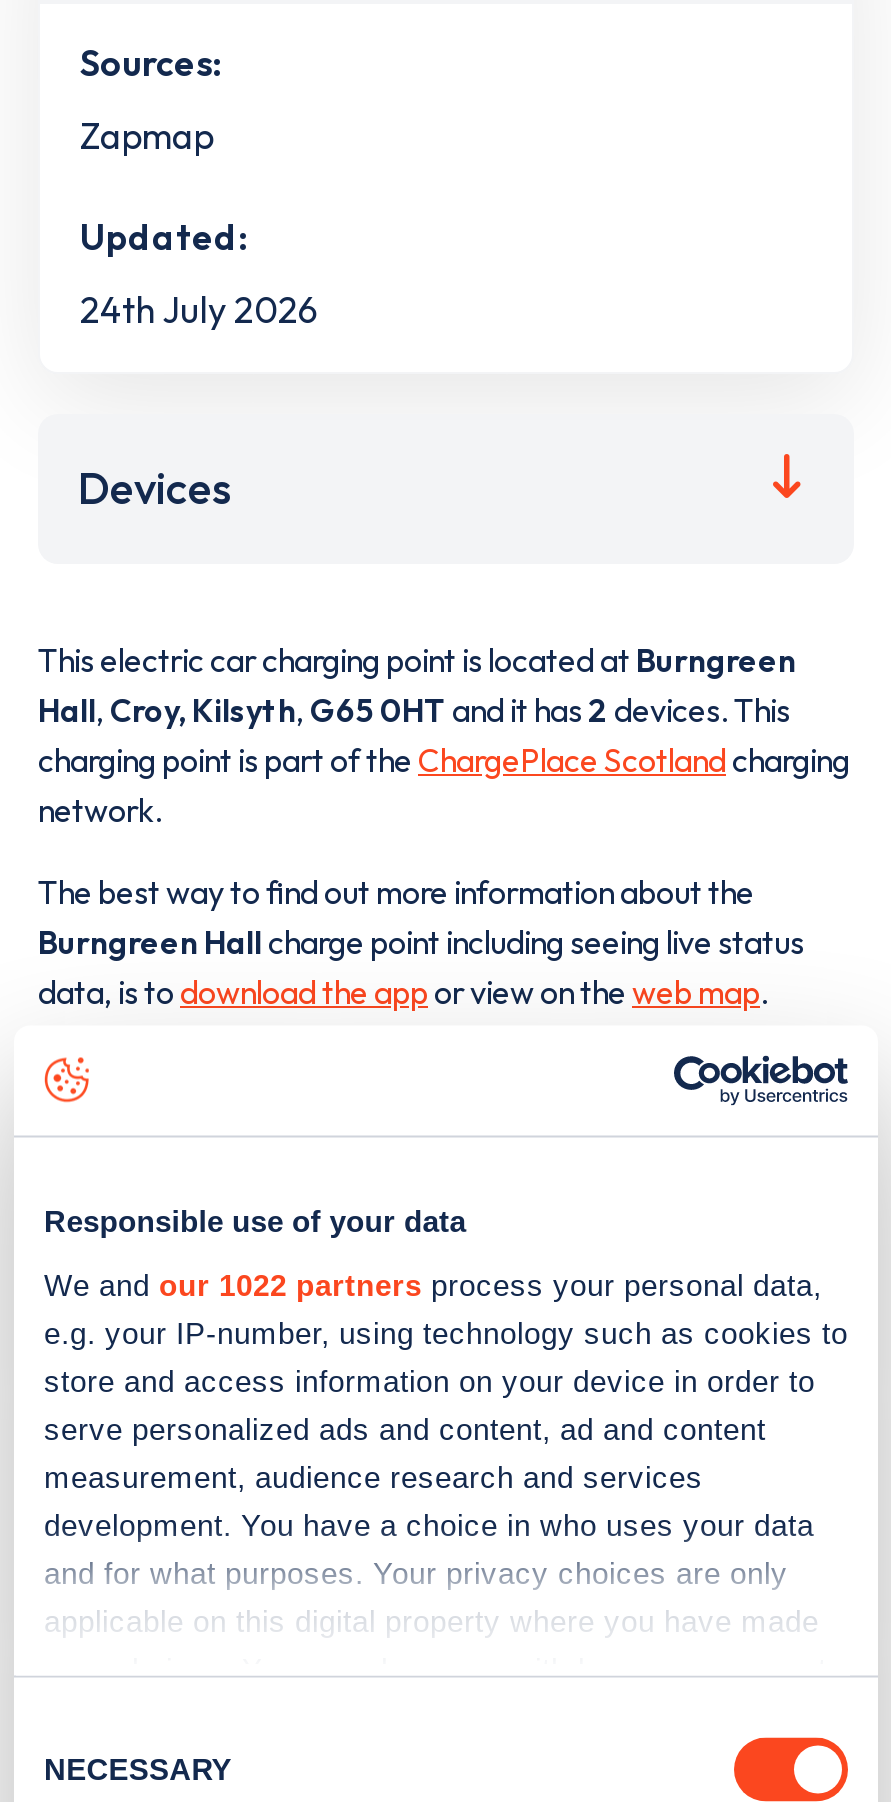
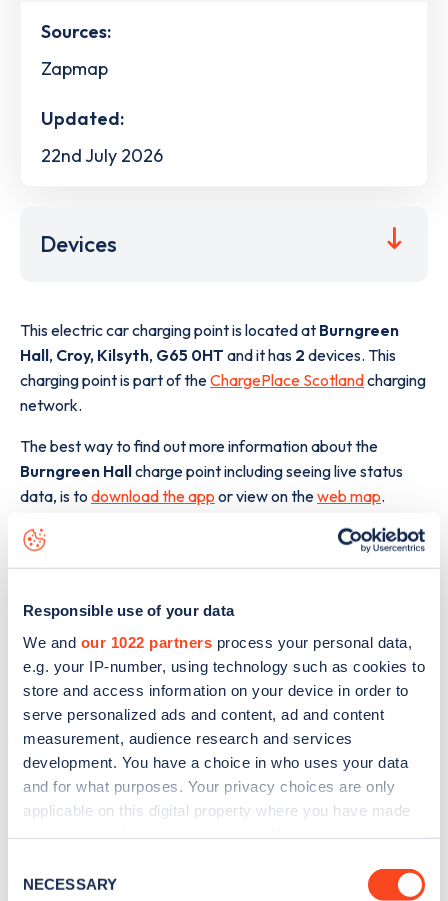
[80,288,318,334] 24th July 2026 -> [41,144,163,167] 22nd July 2026

